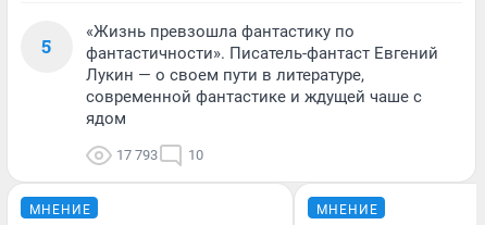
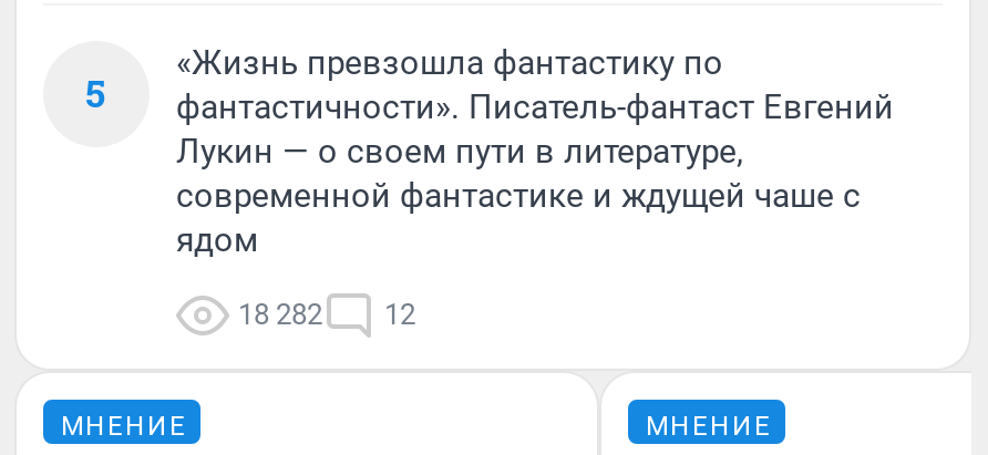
[116,147,158,163] 17 793 -> [238,298,322,331] 18 282
[188,147,203,163] 10 -> [384,298,415,331] 12

